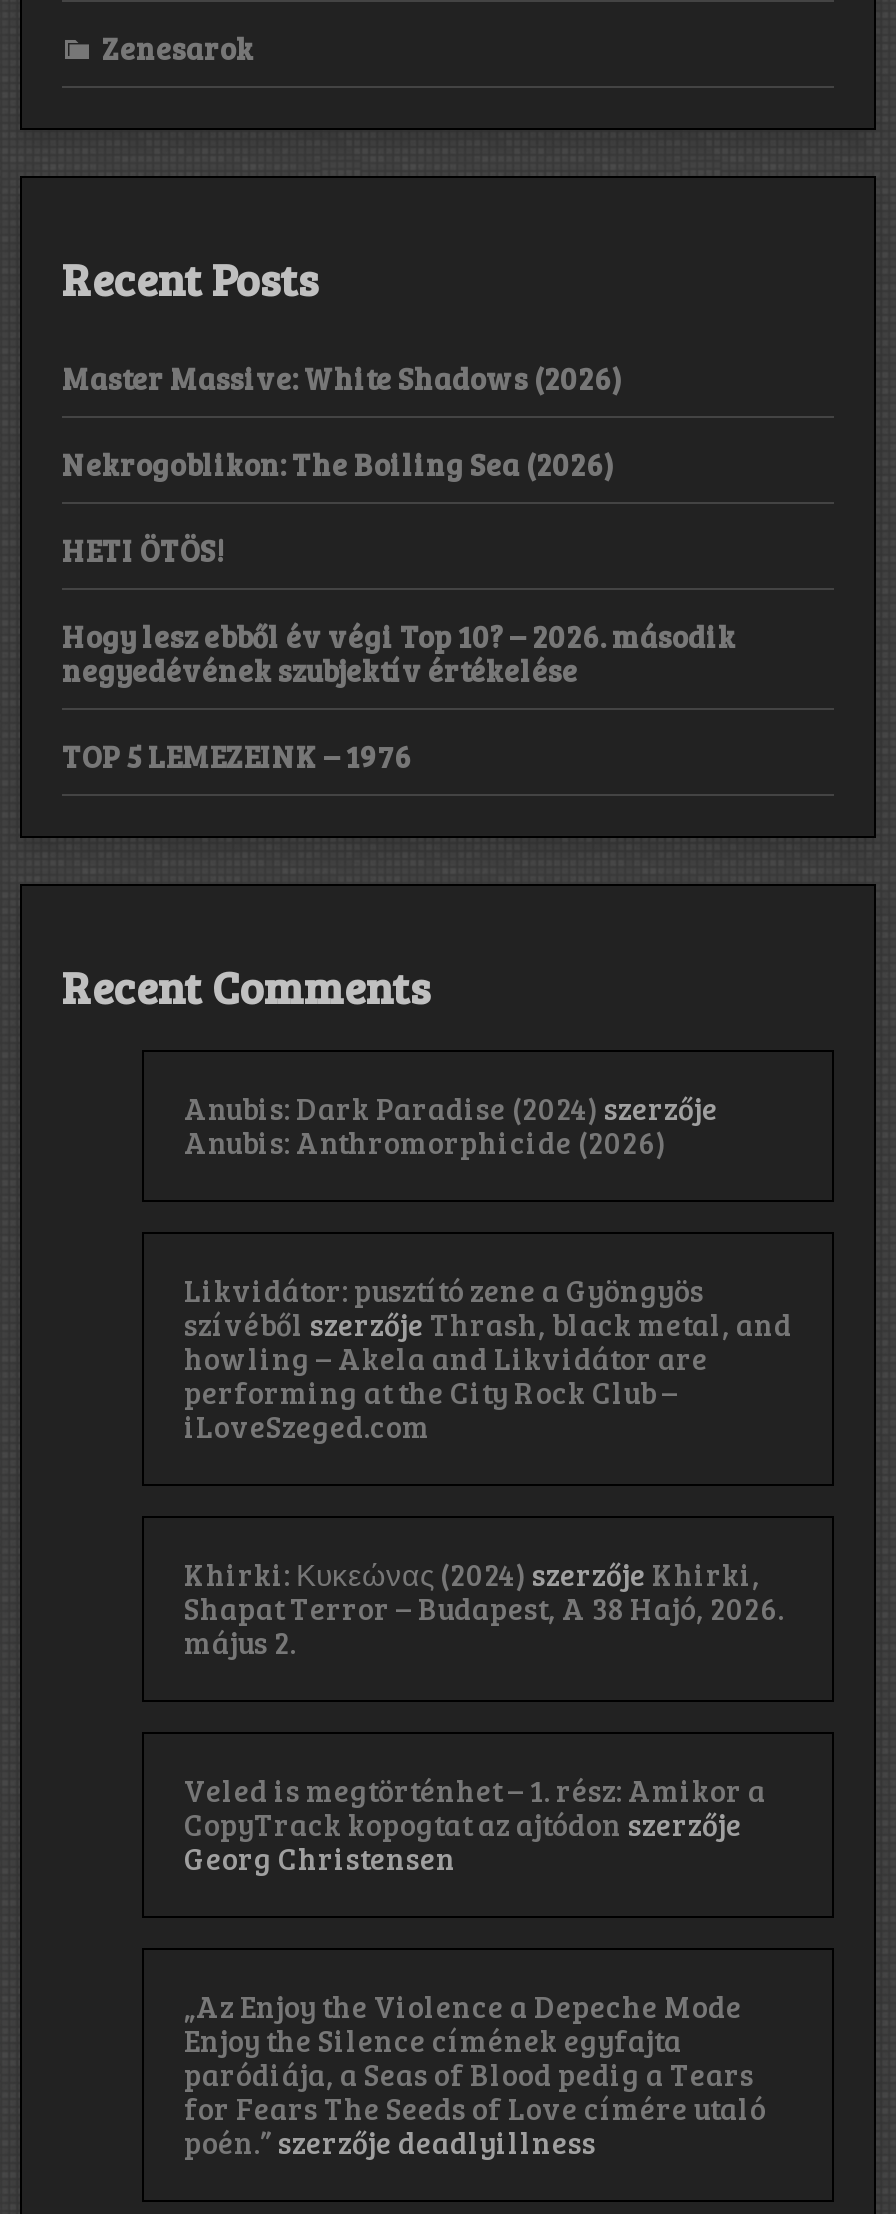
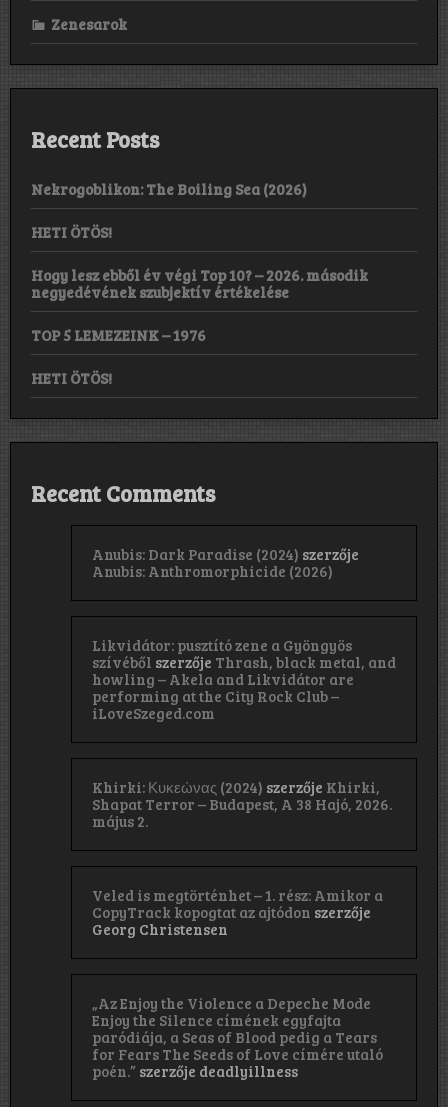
[62,358,622,398] Master Massive: White Shadows (2026) -> none
moved [62,444,736,776] -> [31,179,368,345]: Nekrogoblikon: The Boiling Sea (2026) | HETI ÖTÖS! | Hogy lesz ebből év végi Top 10? – 2026. második | negyedévének szubjektív értékelése | TOP 5 LEMEZEINK – 1976
none -> [31,368,112,388] HETI ÖTÖS!

